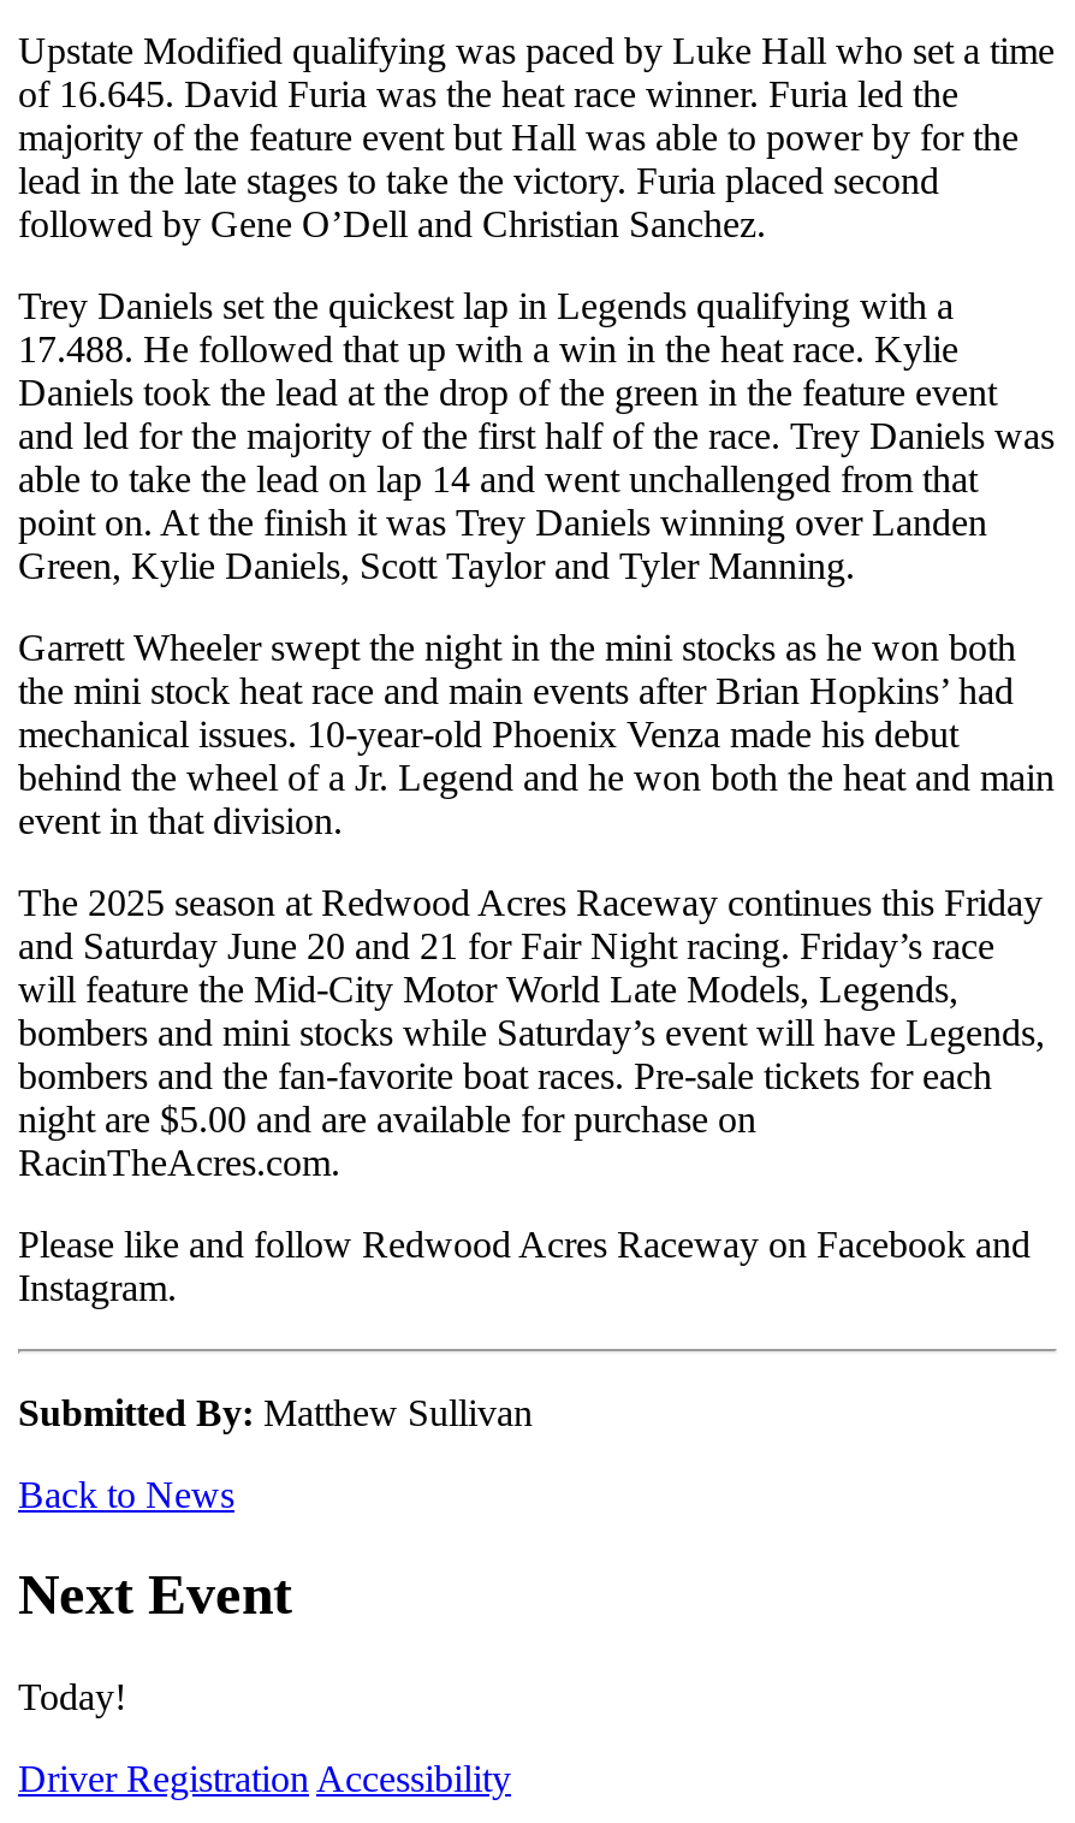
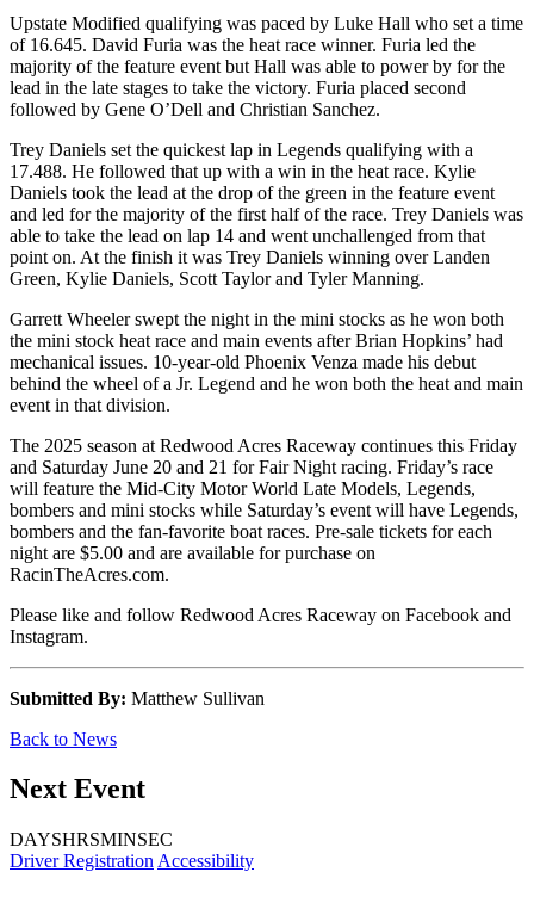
[18,1677,126,1718] Today! -> [10,830,173,850] DAYSHRSMINSEC

